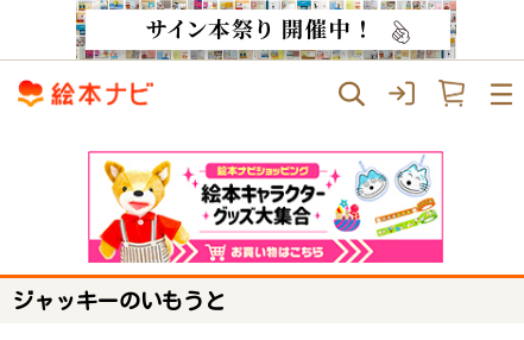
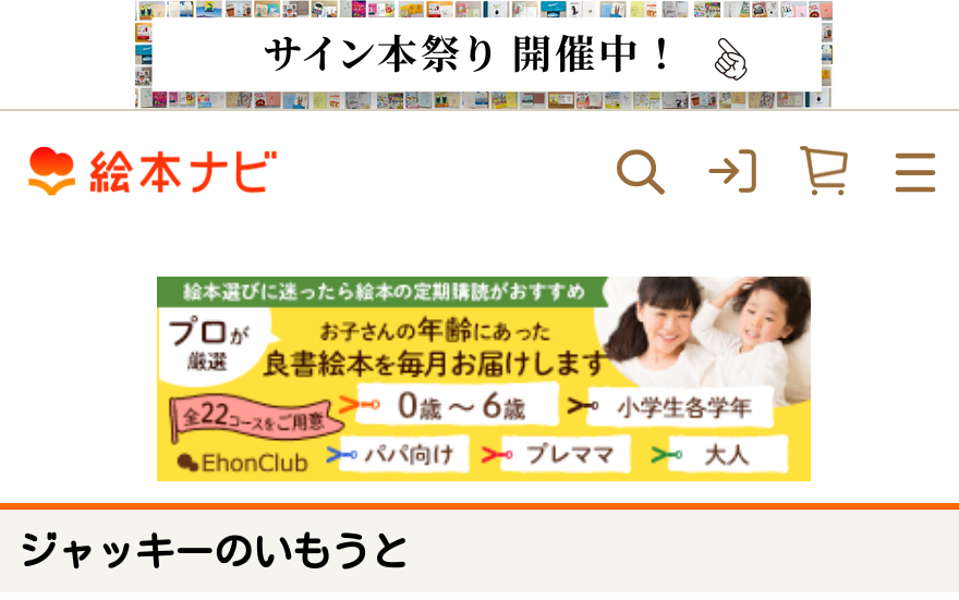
[87,150,444,264] [image] -> [155,274,813,483] [image]

